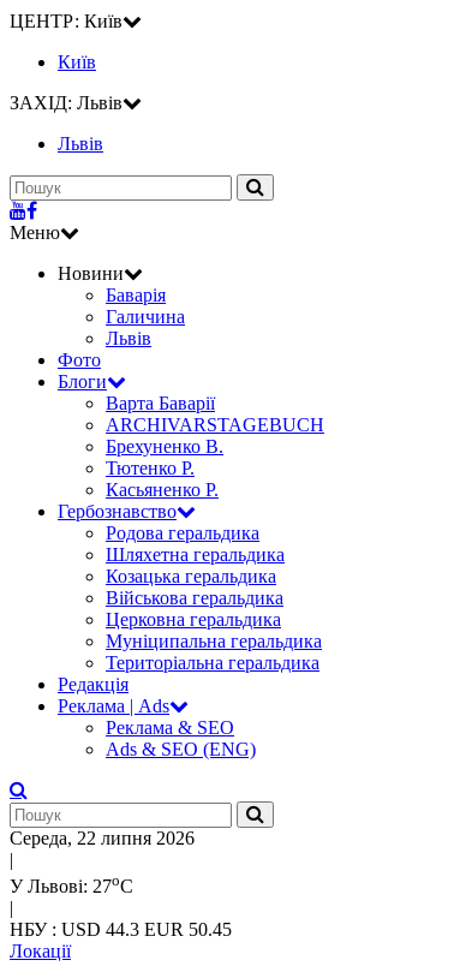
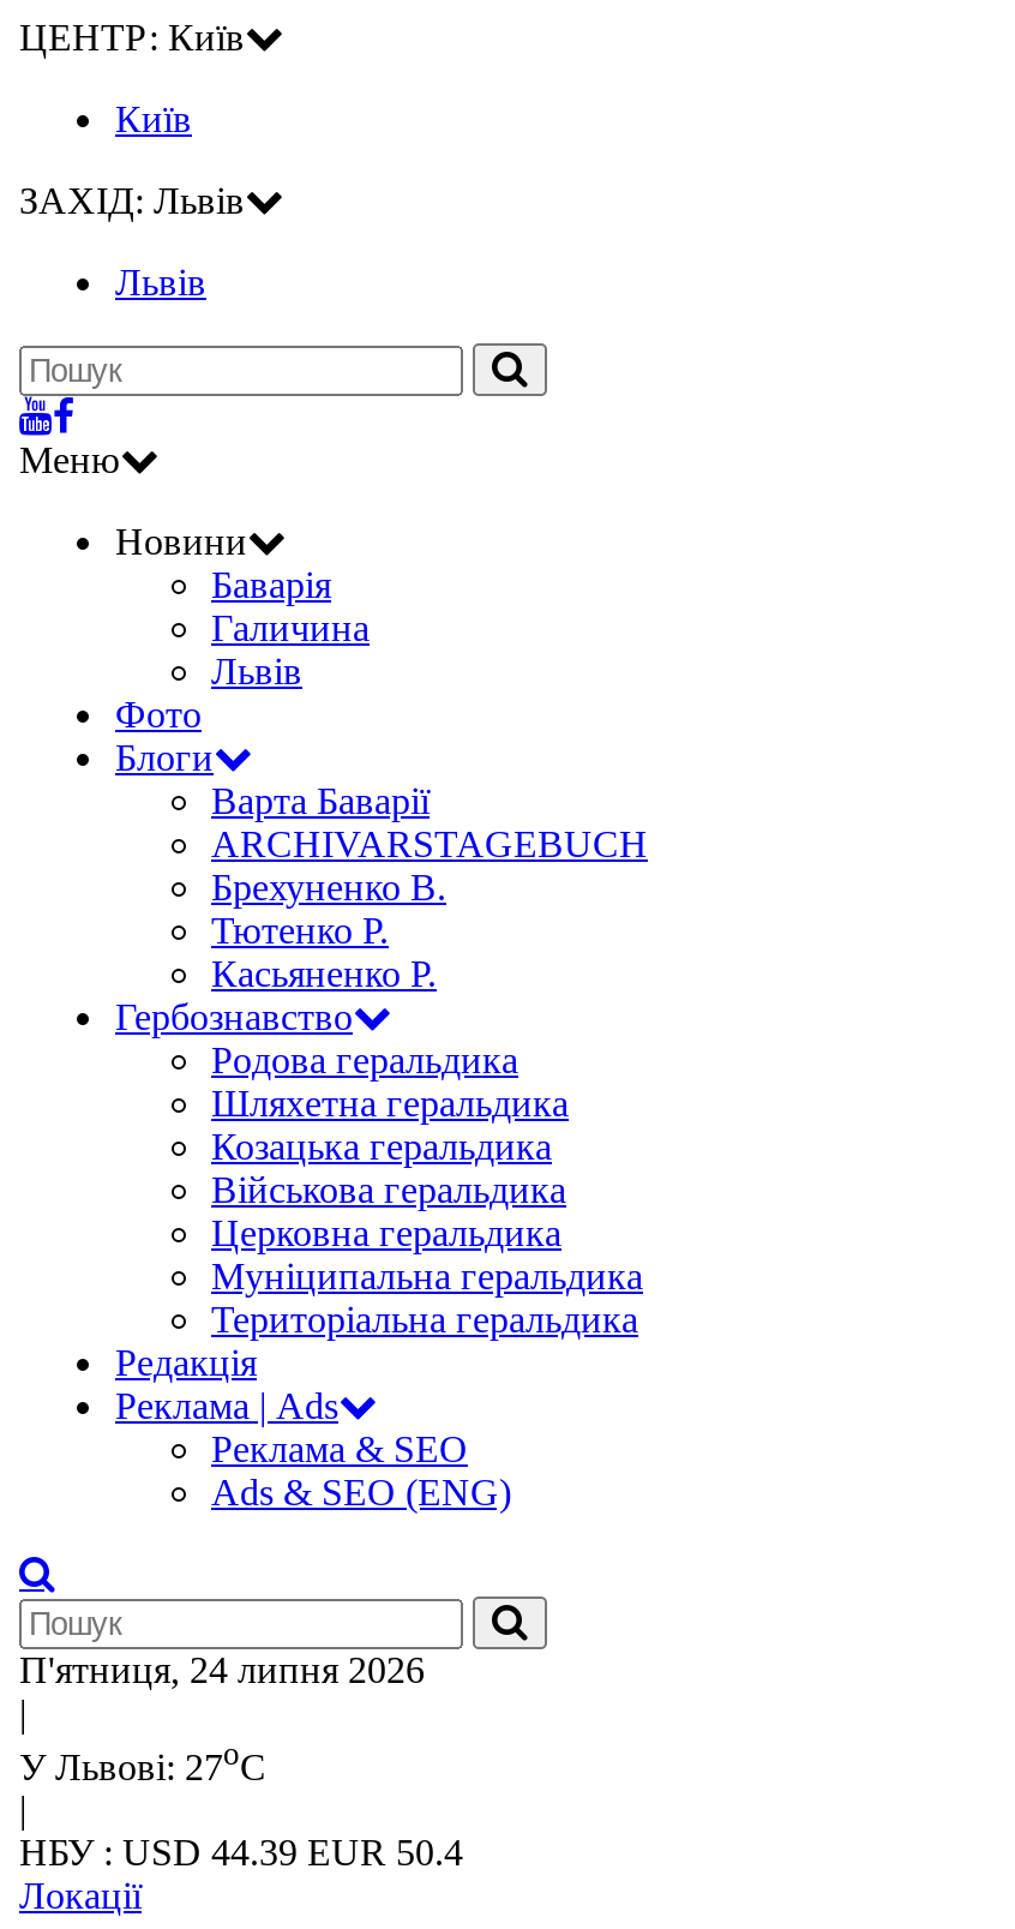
[10,828,195,848] Середа, 22 липня 2026 -> [19,1649,425,1690] П'ятниця, 24 липня 2026
[10,919,232,940] НБУ : USD 44.3 EUR 50.45 -> [19,1832,463,1873] НБУ : USD 44.39 EUR 50.4

